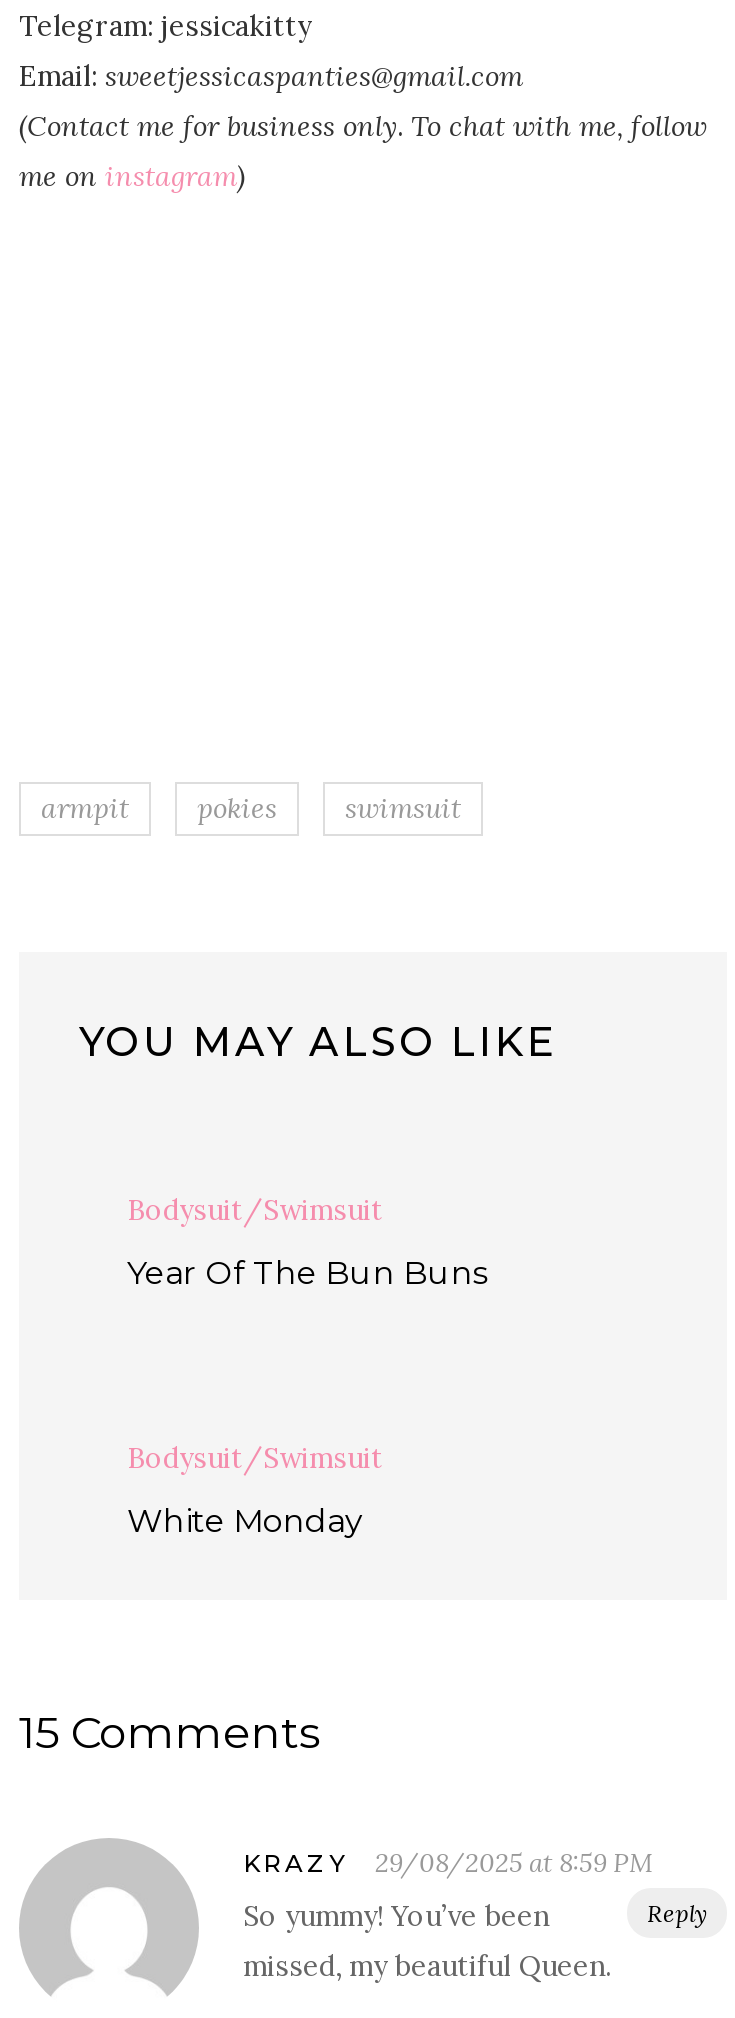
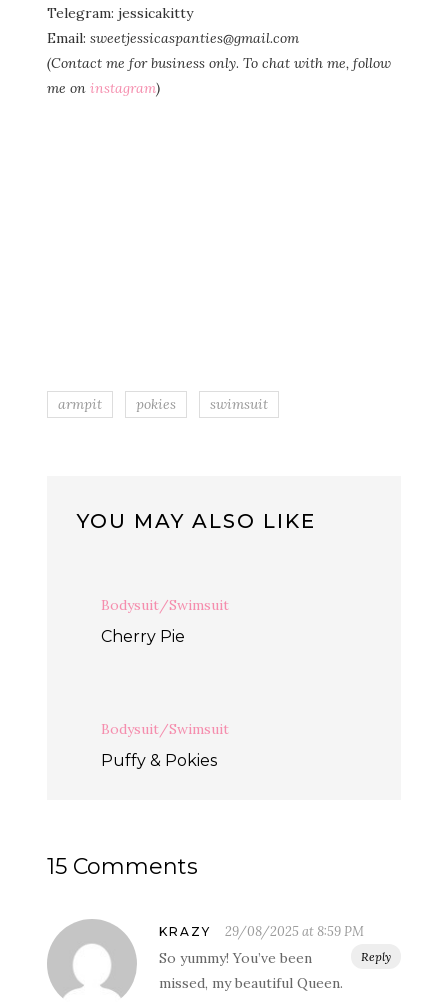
[127,1254,487,1292] Year Of The Bun Buns -> [101,627,185,646] Cherry Pie
[127,1502,363,1540] White Monday -> [101,751,217,770] Puffy & Pokies

